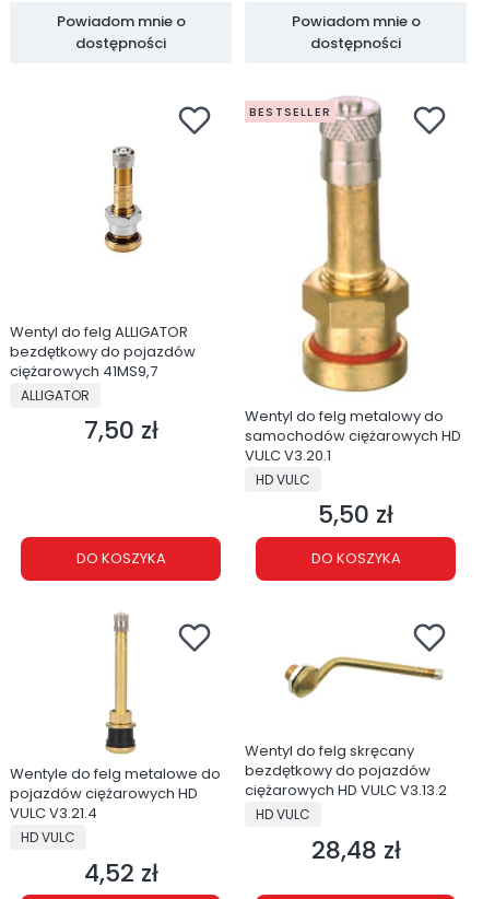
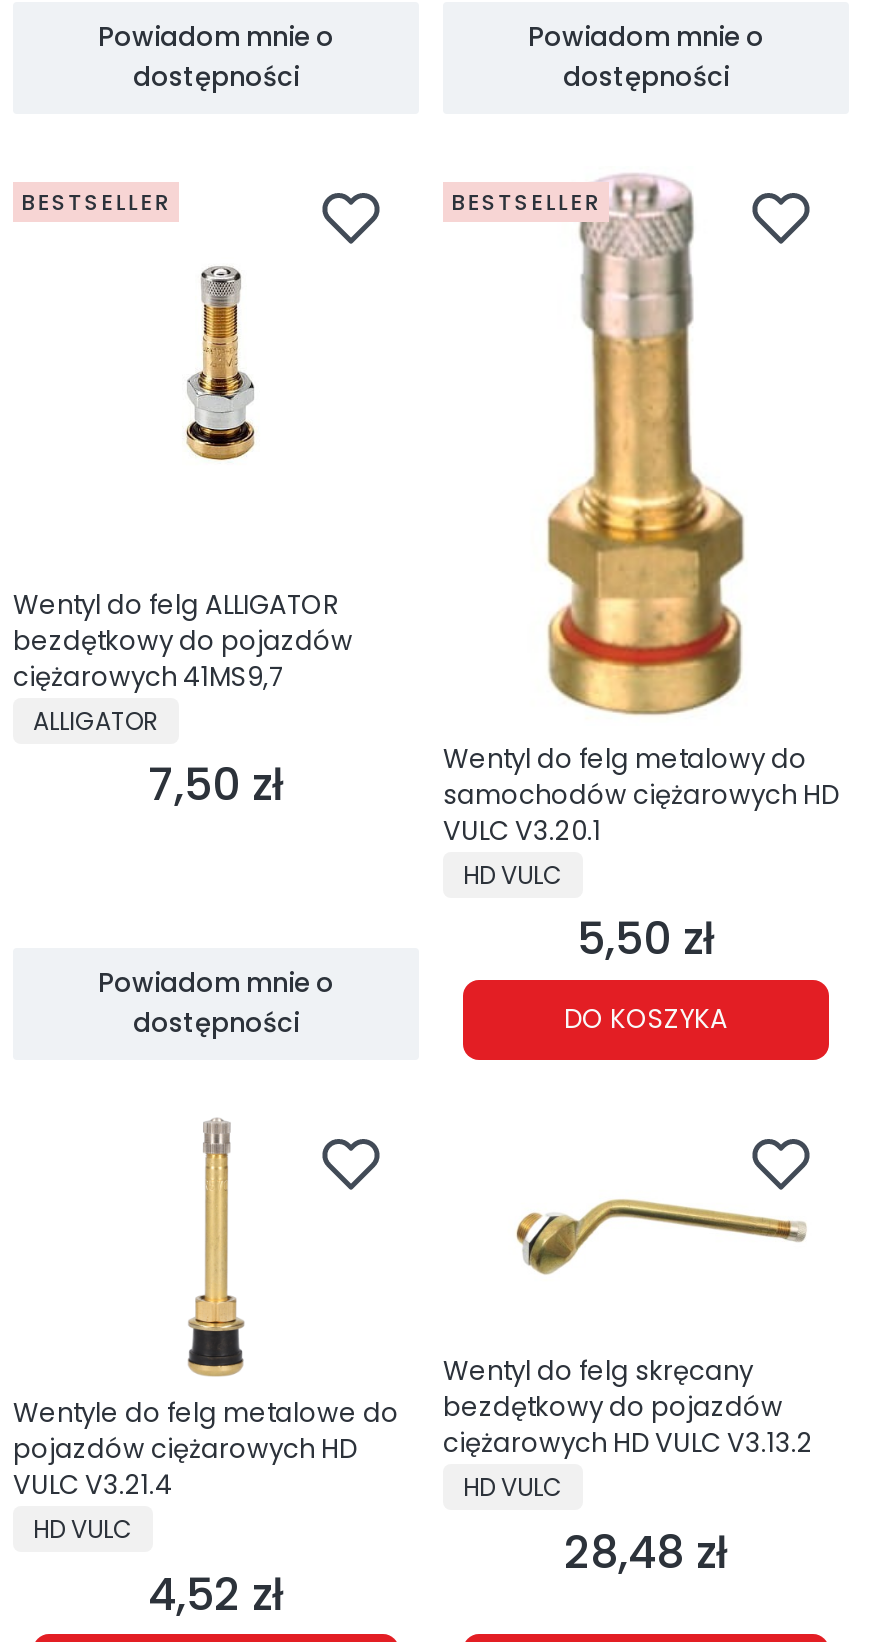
none -> [21,186,171,218] BESTSELLER
[76,547,166,568] DO KOSZYKA -> [98,963,334,1041] Powiadom mnie o | dostępności

